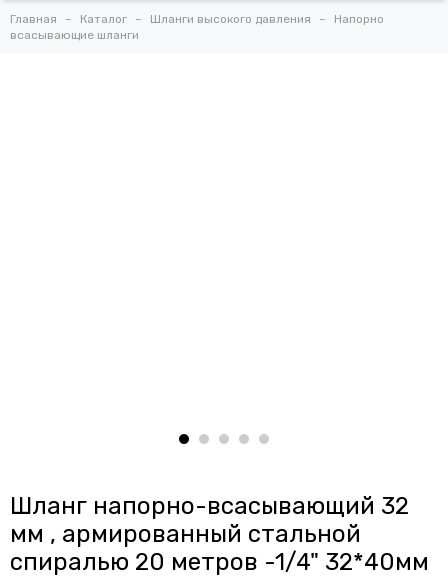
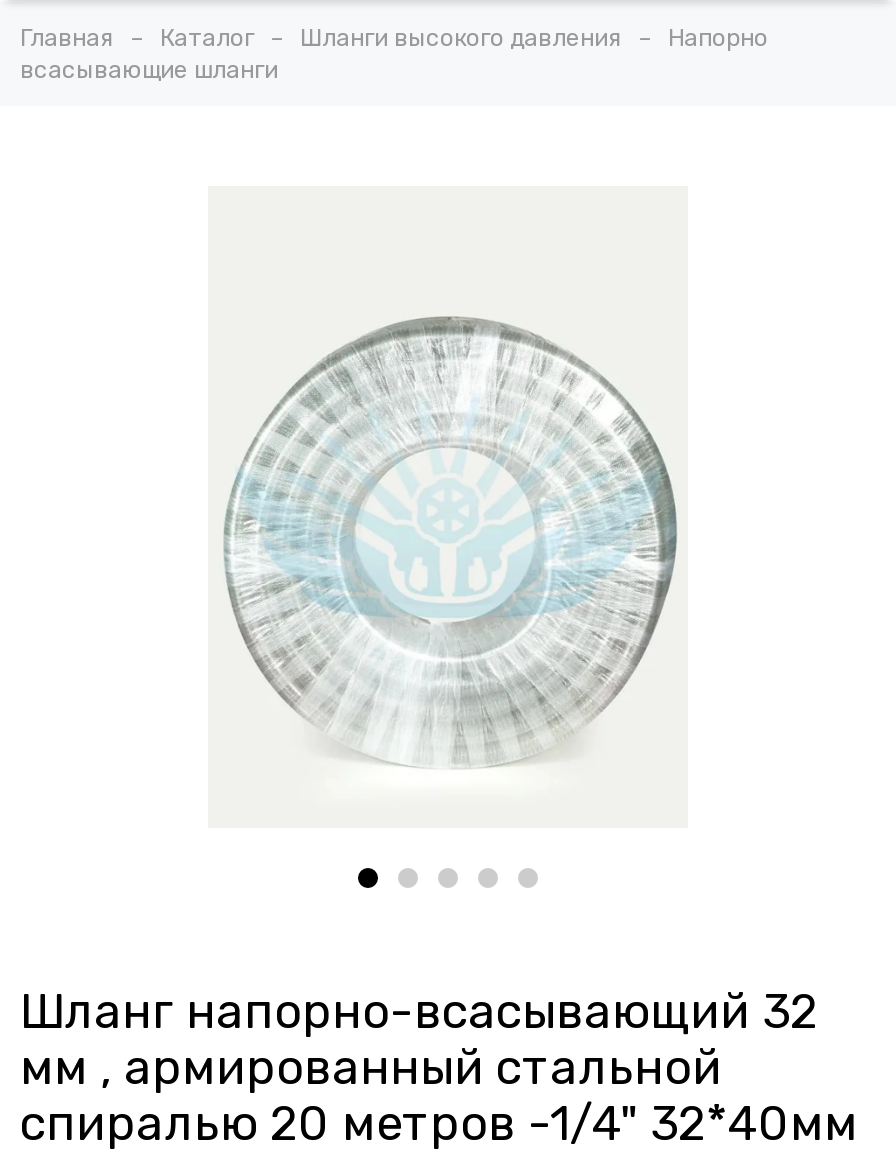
none -> [220,312,680,770] [image]

